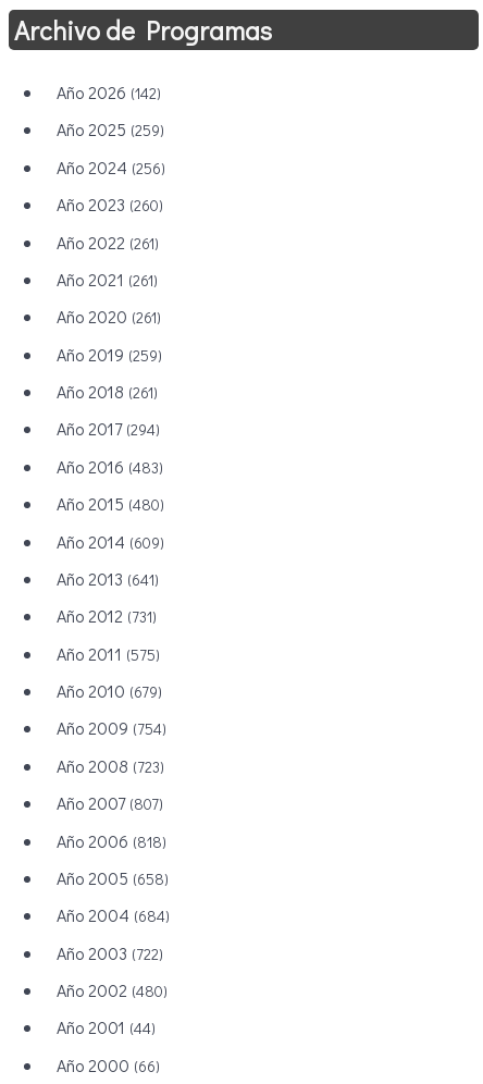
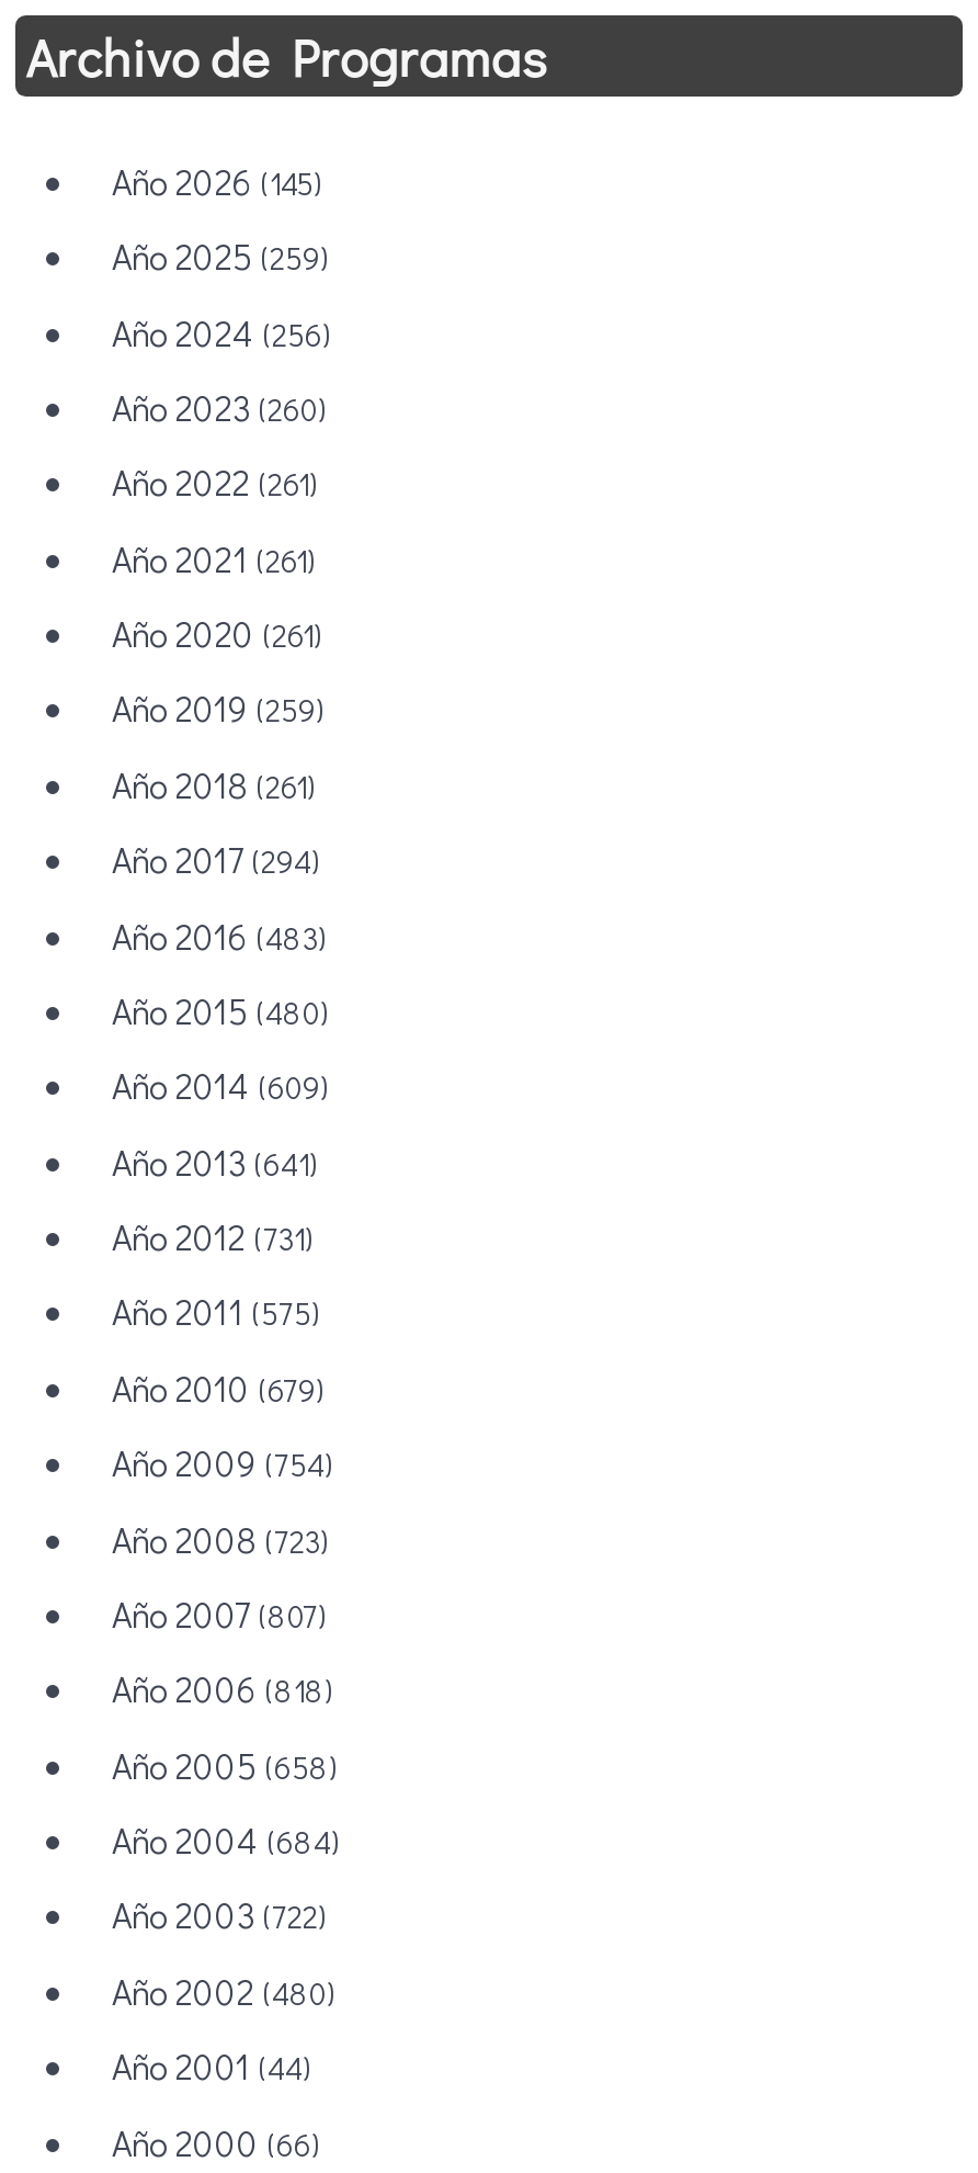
[57,81,161,103] Año 2026 (142) -> [112,157,322,203] Año 2026 (145)

